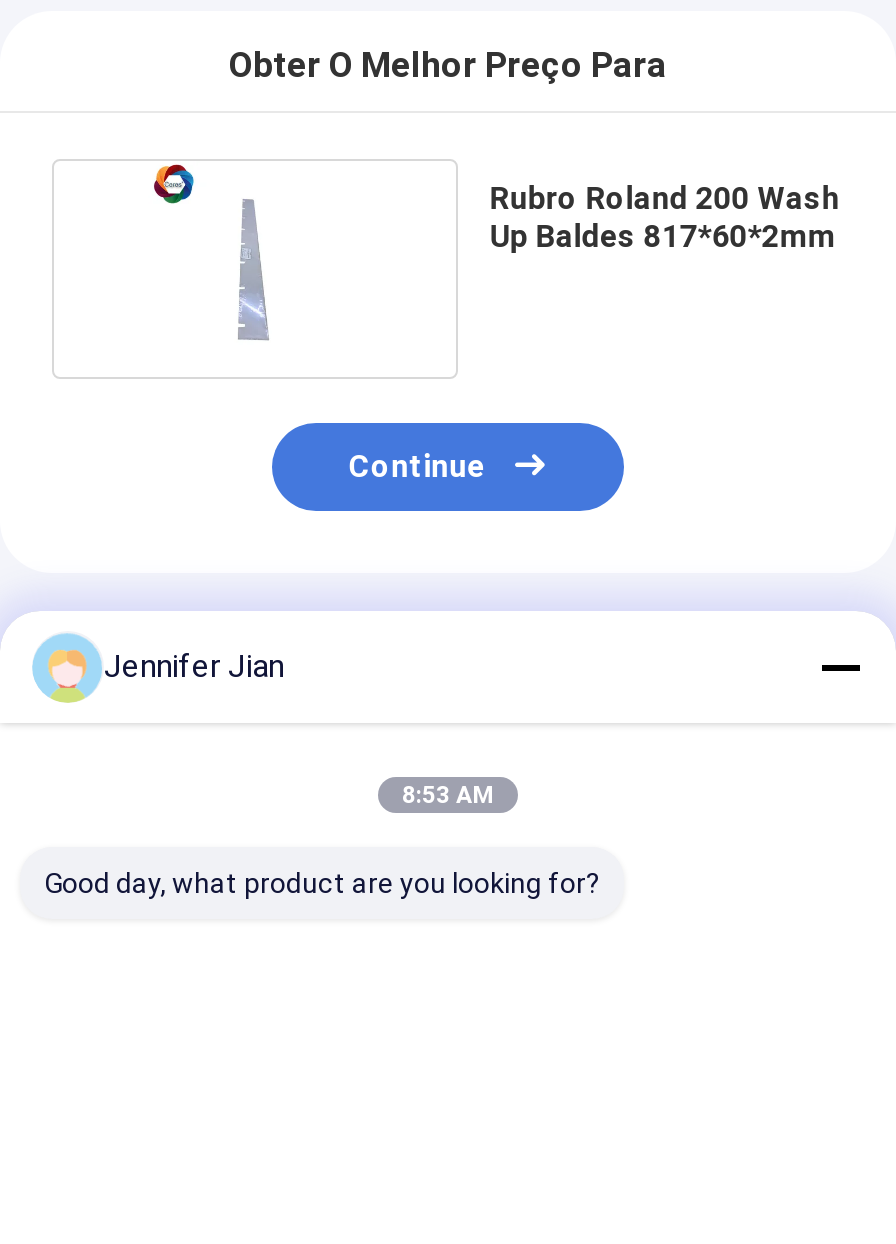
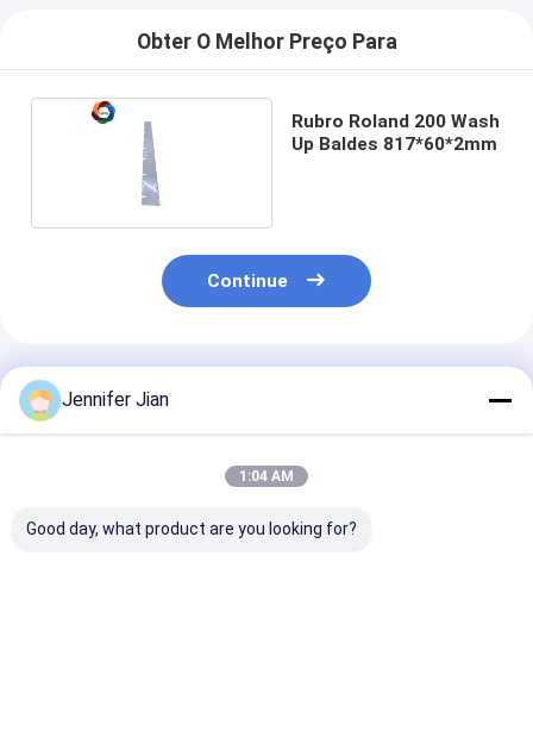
[402,781,494,809] 8:53 AM -> [239,468,294,485] 1:04 AM

